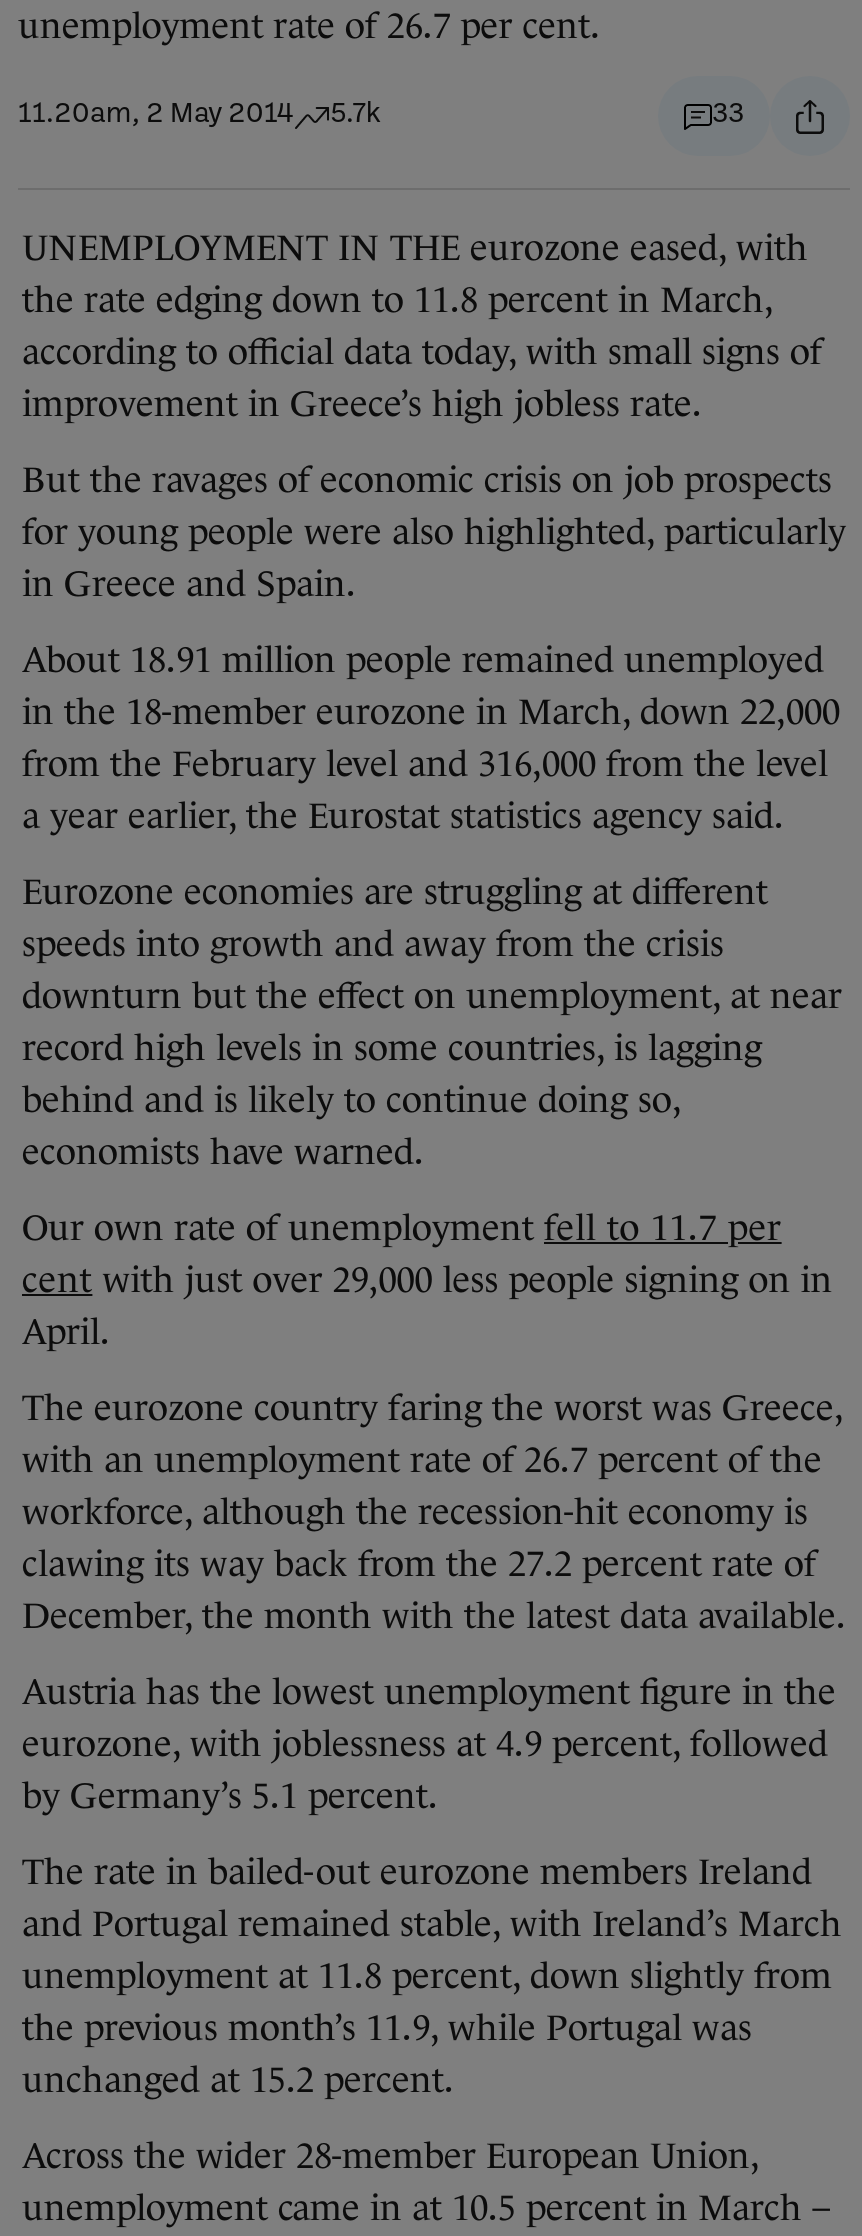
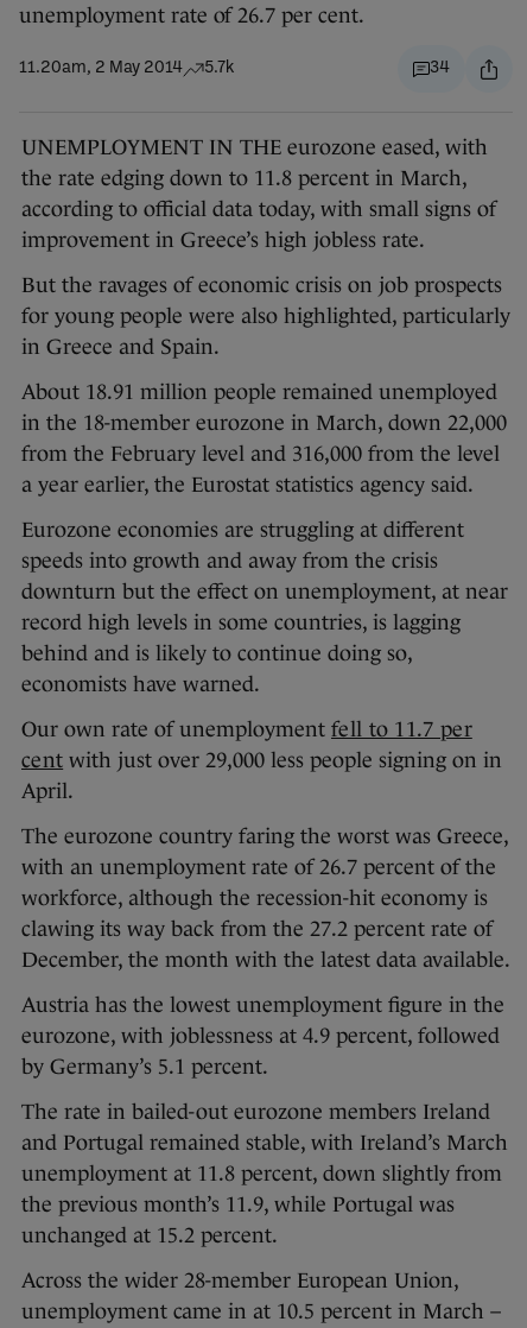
[712,101,744,131] 33 -> [430,60,450,78] 34

